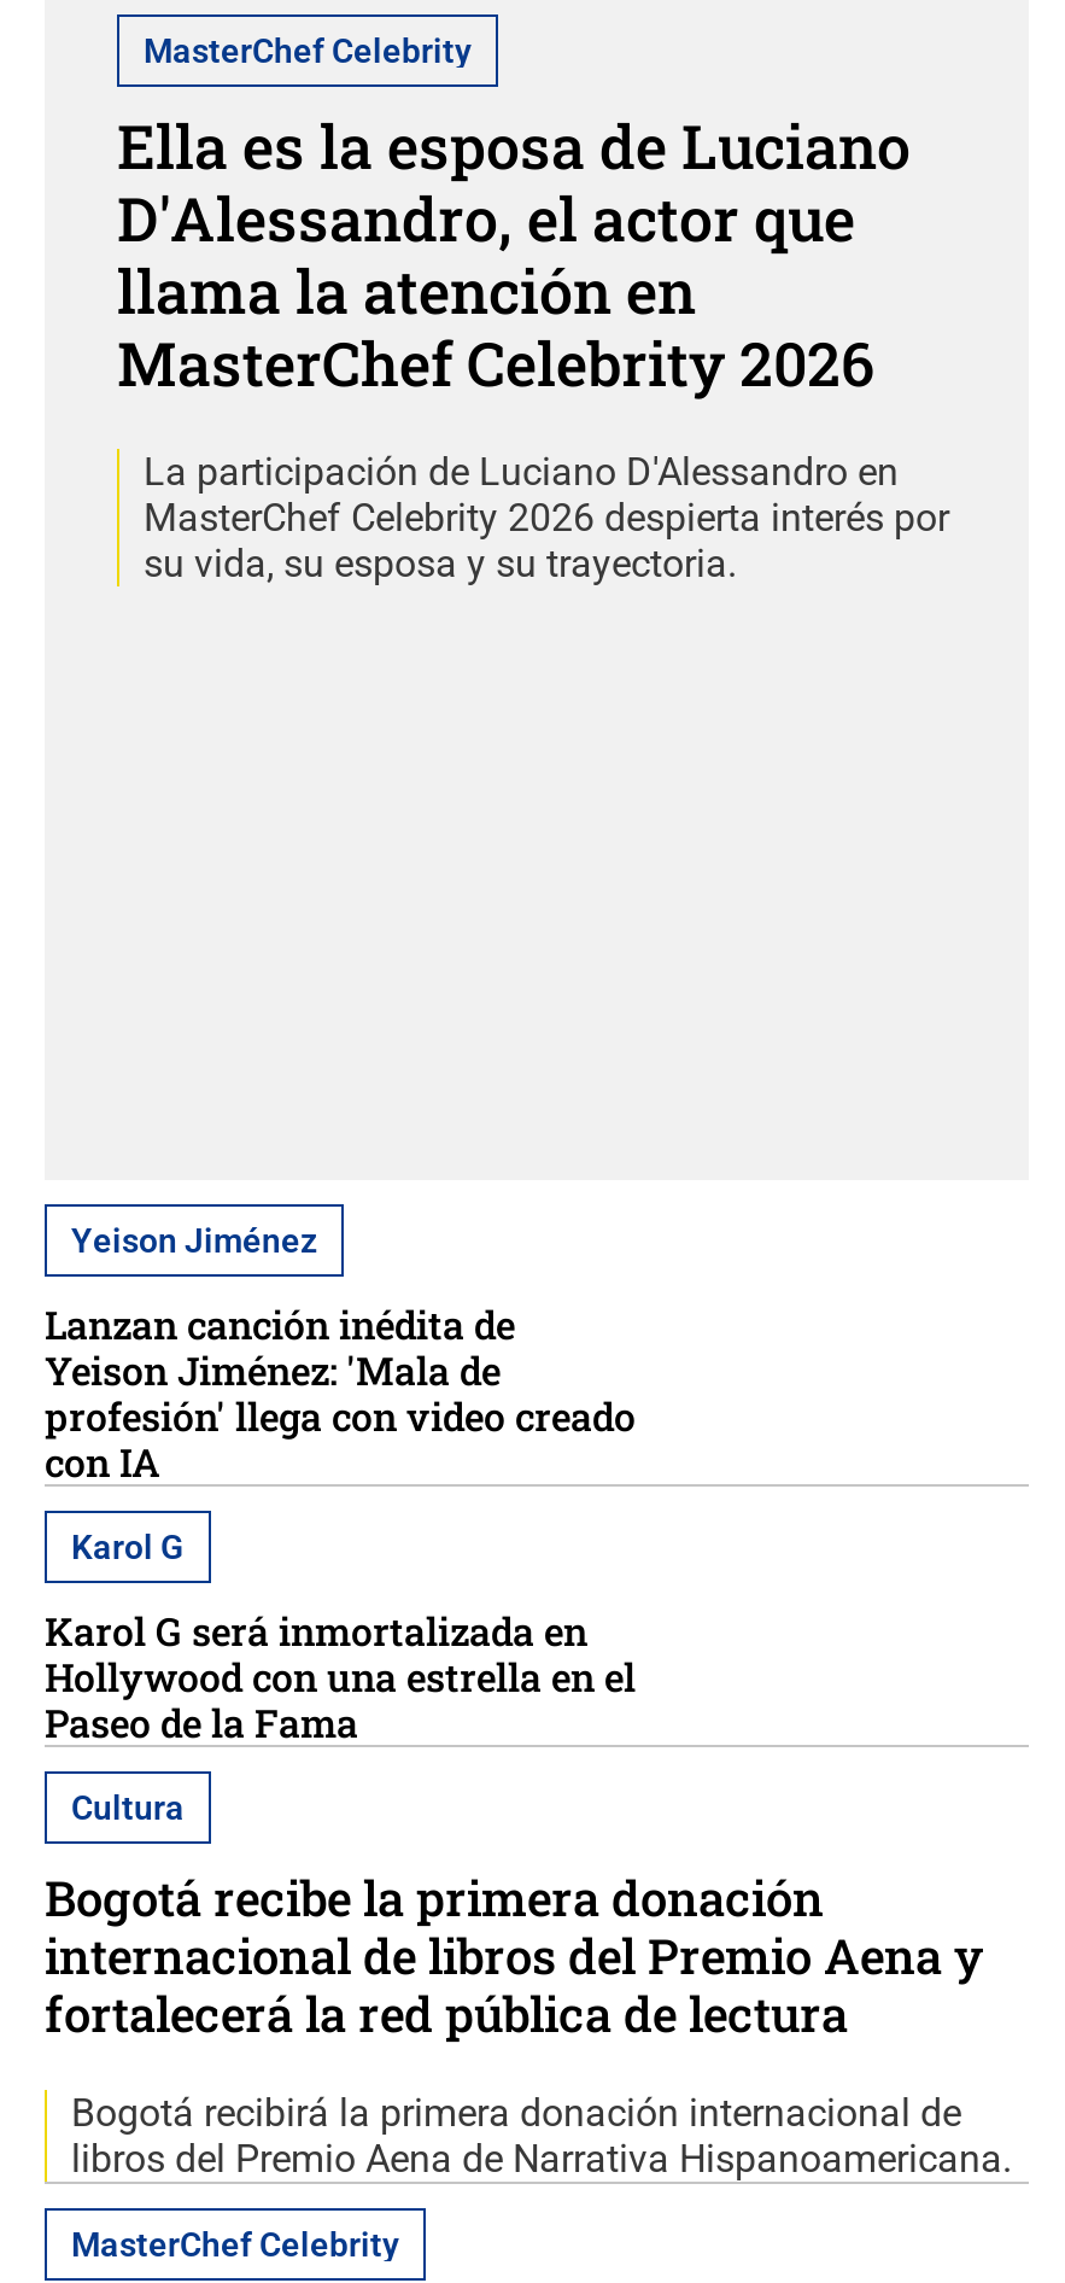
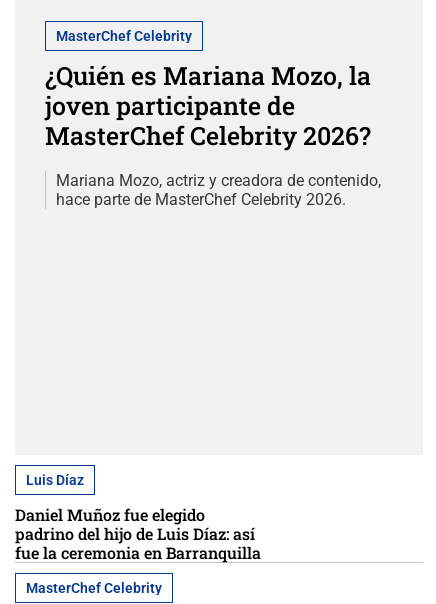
[117,106,949,586] Ella es la esposa de Luciano | D'Alessandro, el actor que | llama la atención en | MasterChef Celebrity 2026 | La participación de Luciano D'Alessandro en | MasterChef Celebrity 2026 despierta interés por | su vida, su esposa y su trayectoria. -> [45,59,381,209] ¿Quién es Mariana Mozo, la | joven participante de | MasterChef Celebrity 2026? | Mariana Mozo, actriz y creadora de contenido, | hace parte de MasterChef Celebrity 2026.
[45,1221,1012,2181] Yeison Jiménez | Lanzan canción inédita de | Yeison Jiménez: 'Mala de | profesión' llega con video creado | con IA | Karol G | Karol G será inmortalizada en | Hollywood con una estrella en el | Paseo de la Fama | Cultura | Bogotá recibe la primera donación | internacional de libros del Premio Aena y | fortalecerá la red pública de lectura | Bogotá recibirá la primera donación internacional de | libros del Premio Aena de Narrativa Hispanoamericana. -> [15,472,261,563] Luis Díaz | Daniel Muñoz fue elegido | padrino del hijo de Luis Díaz: así | fue la ceremonia en Barranquilla

